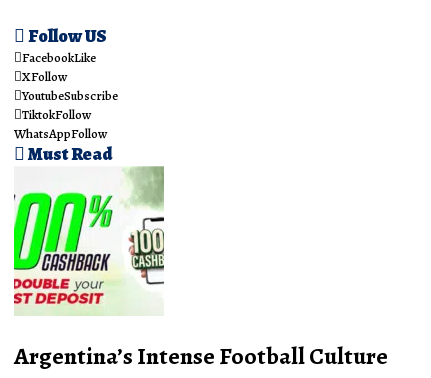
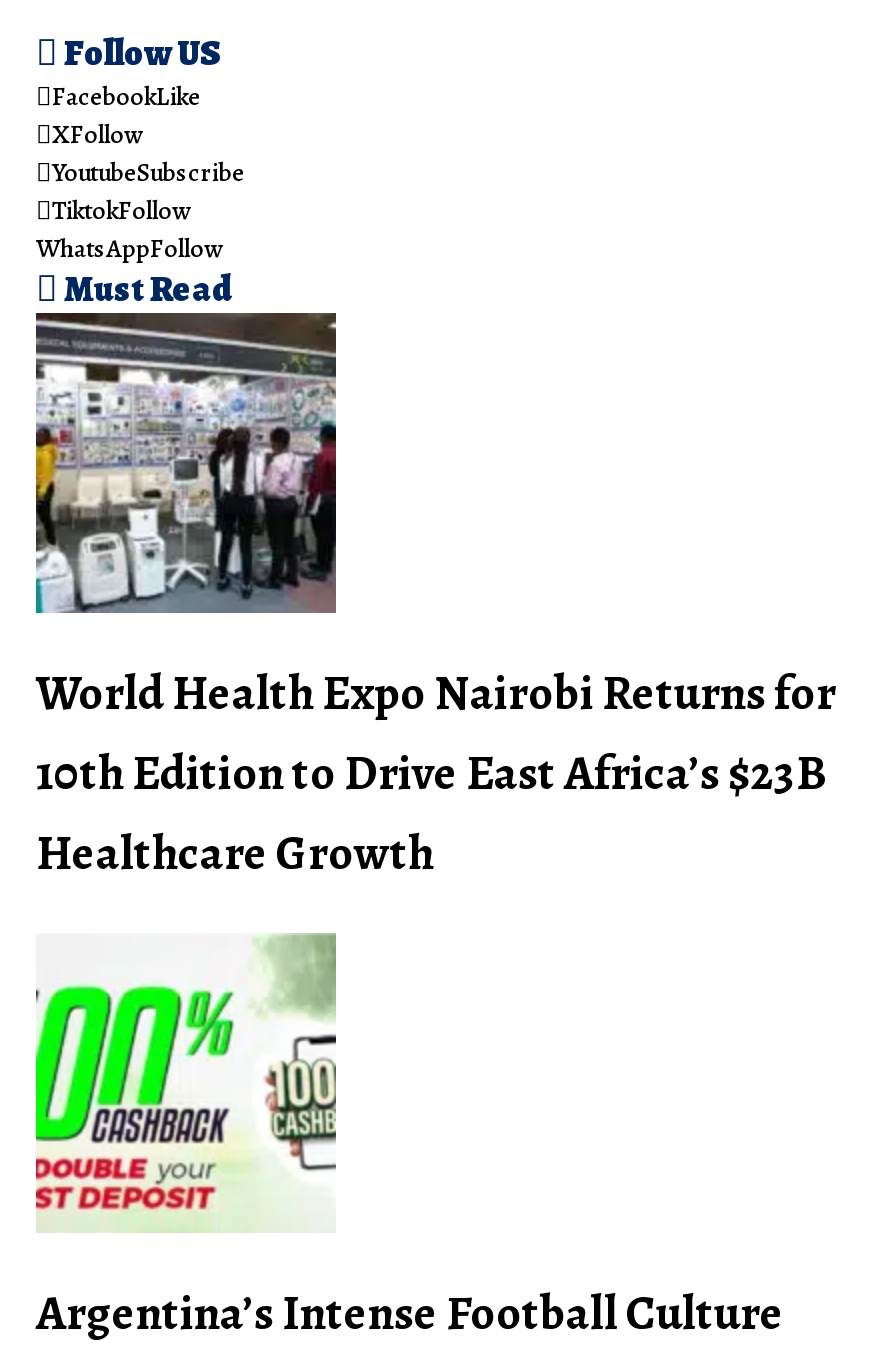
none -> [34,311,836,886] [image] | World Health Expo Nairobi Returns for | 10th Edition to Drive East Africa’s $23B | Healthcare Growth

